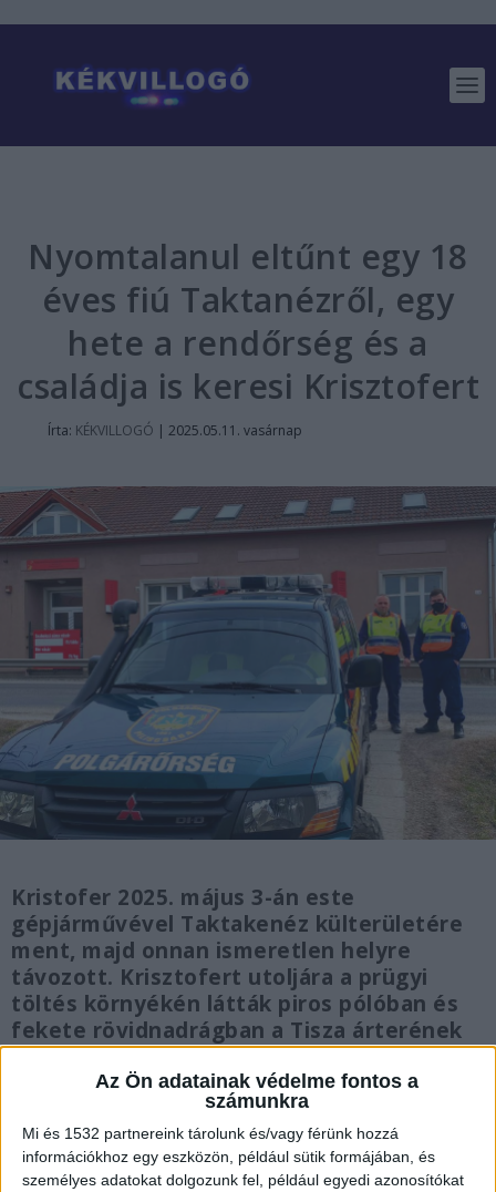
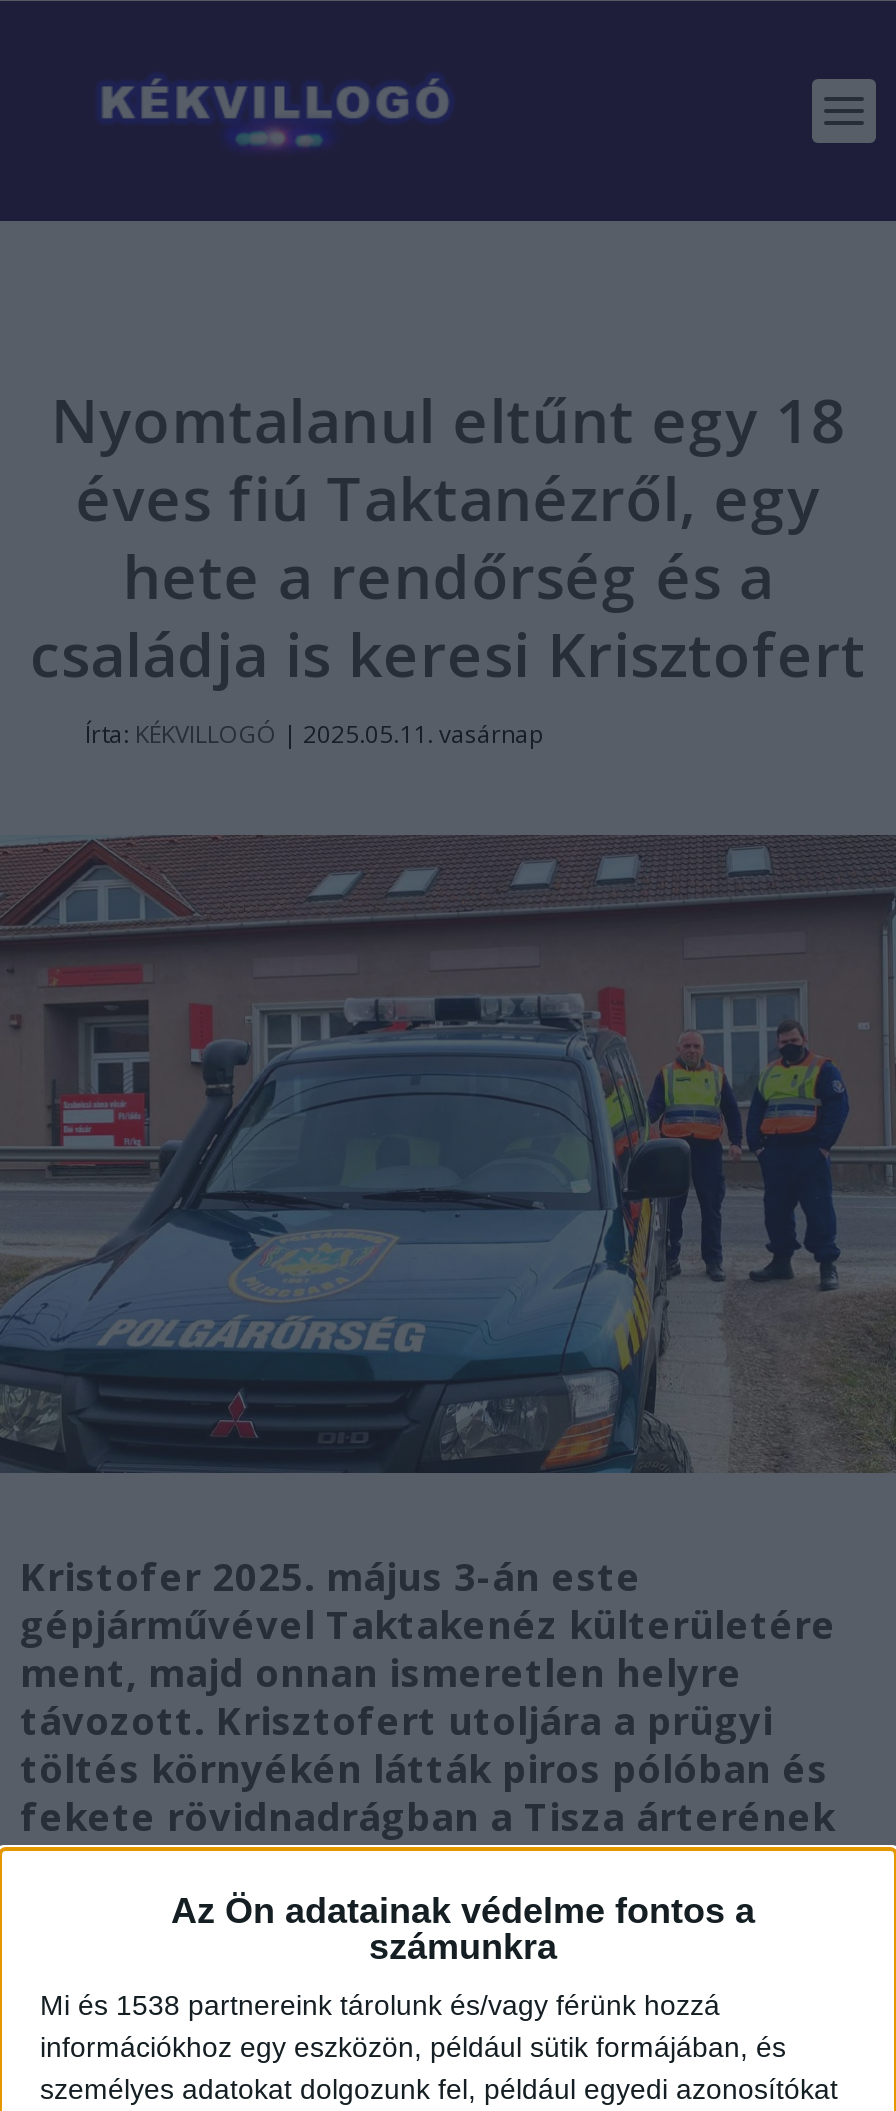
[22,1124,399,1142] Mi és 1532 partnereink tárolunk és/vagy férünk hozzá -> [40,1989,720,2021] Mi és 1538 partnereink tárolunk és/vagy férünk hozzá

